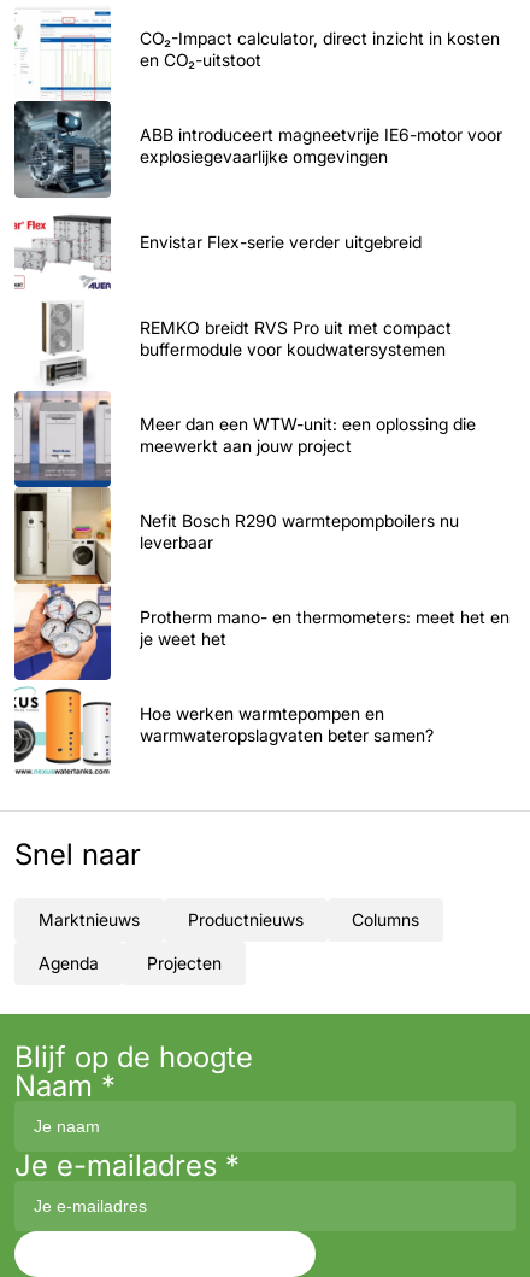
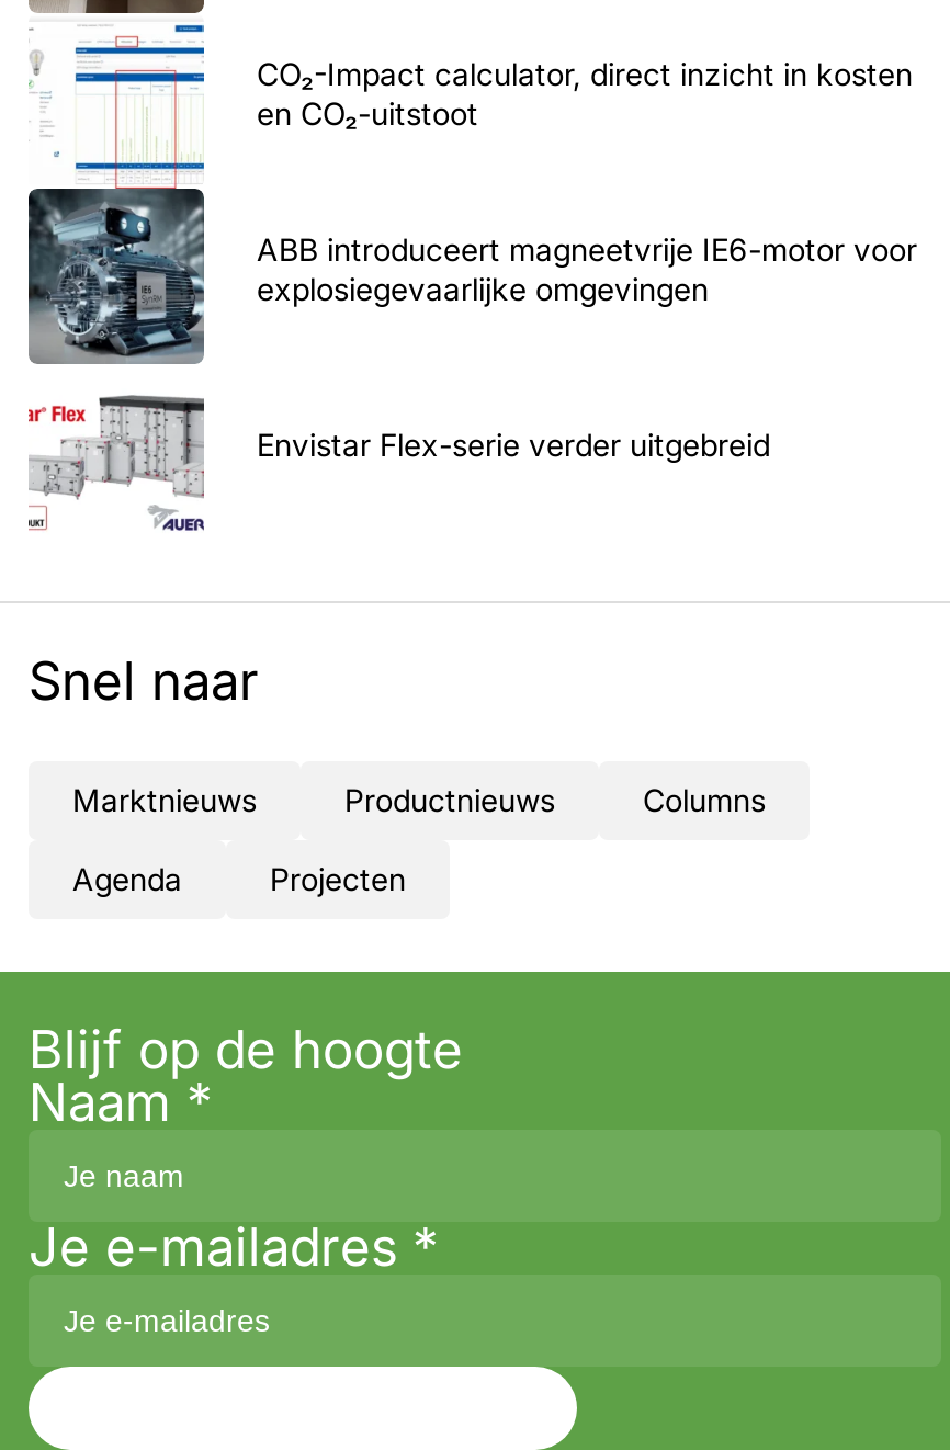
[13,301,452,775] [image] | REMKO breidt RVS Pro uit met compact | buffermodule voor koudwatersystemen -> none
[140,414,476,456] Meer dan een WTW-unit: een oplossing die | meewerkt aan jouw project -> none
[140,511,459,553] Nefit Bosch R290 warmtepompboilers nu | leverbaar -> none
[140,607,510,649] Protherm mano- en thermometers: meet het en | je weet het -> none
[140,703,434,746] Hoe werken warmtepompen en | warmwateropslagvaten beter samen? -> none

